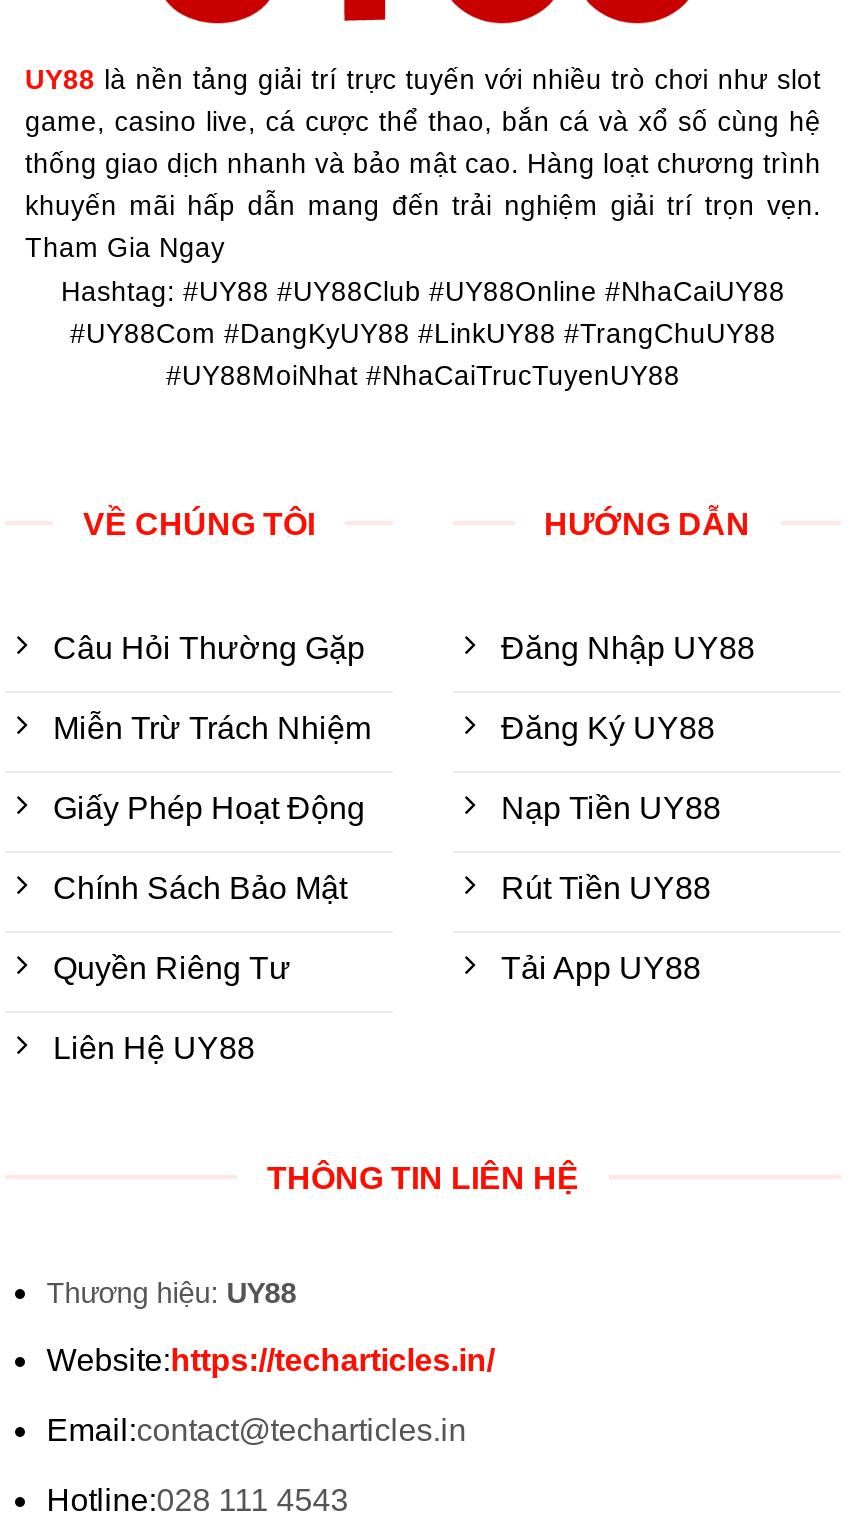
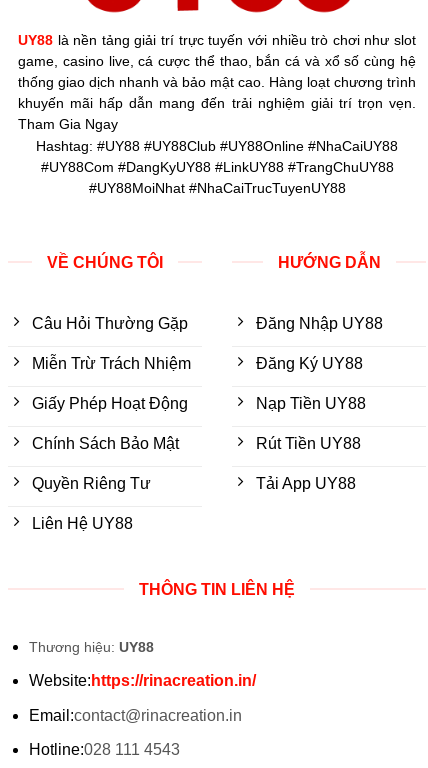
[47,1344,495,1378] Website:https://techarticles.in/ -> [29,672,256,689] Website:https://rinacreation.in/
[47,1413,467,1447] Email:contact@techarticles.in -> [29,707,242,724] Email:contact@rinacreation.in

